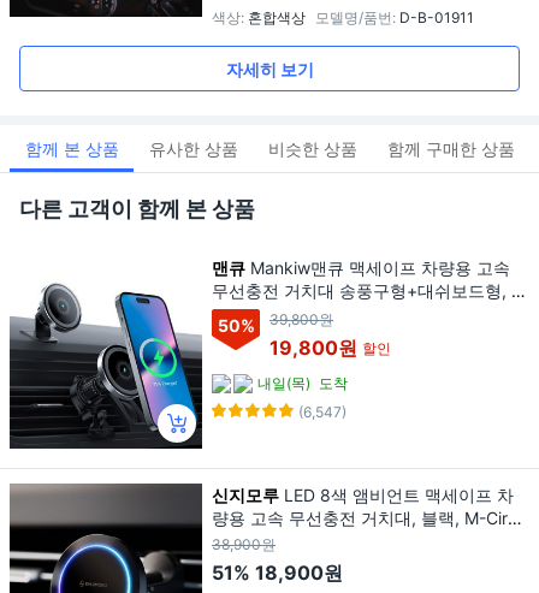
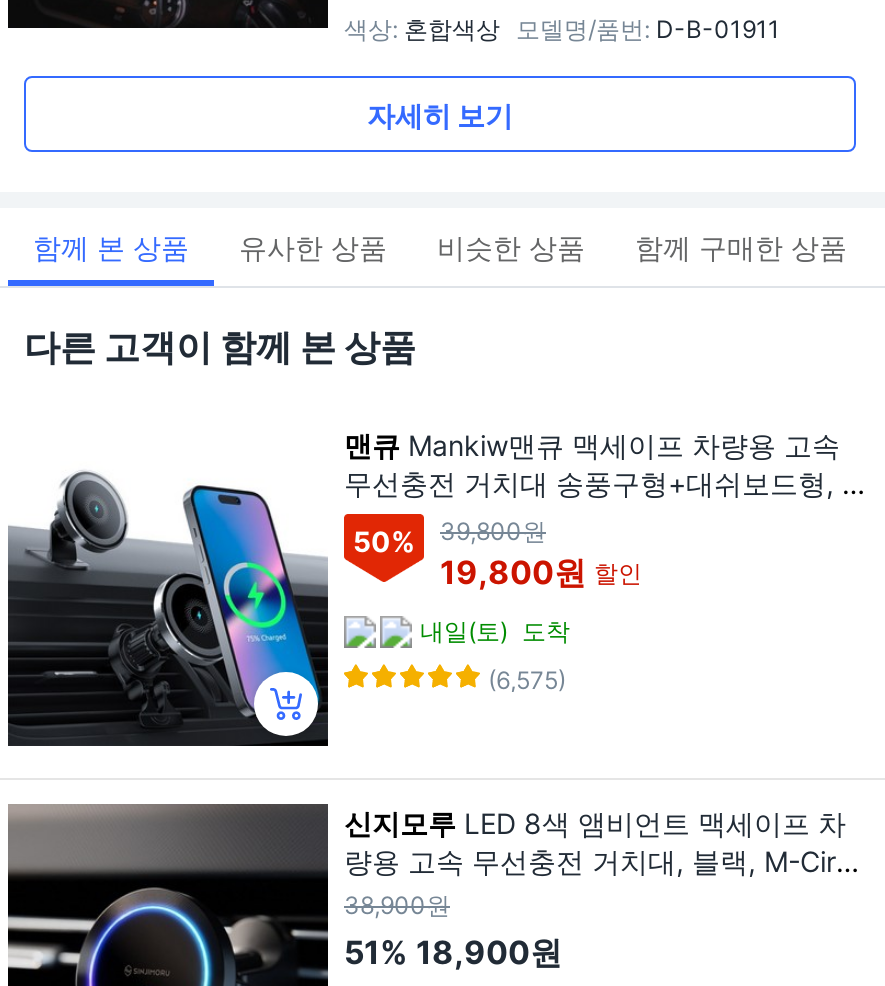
[257,374,348,392] 내일(목) 도착 -> [420,616,570,646] 내일(토) 도착
[298,403,346,421] (6,547) -> [488,664,566,694] (6,575)

